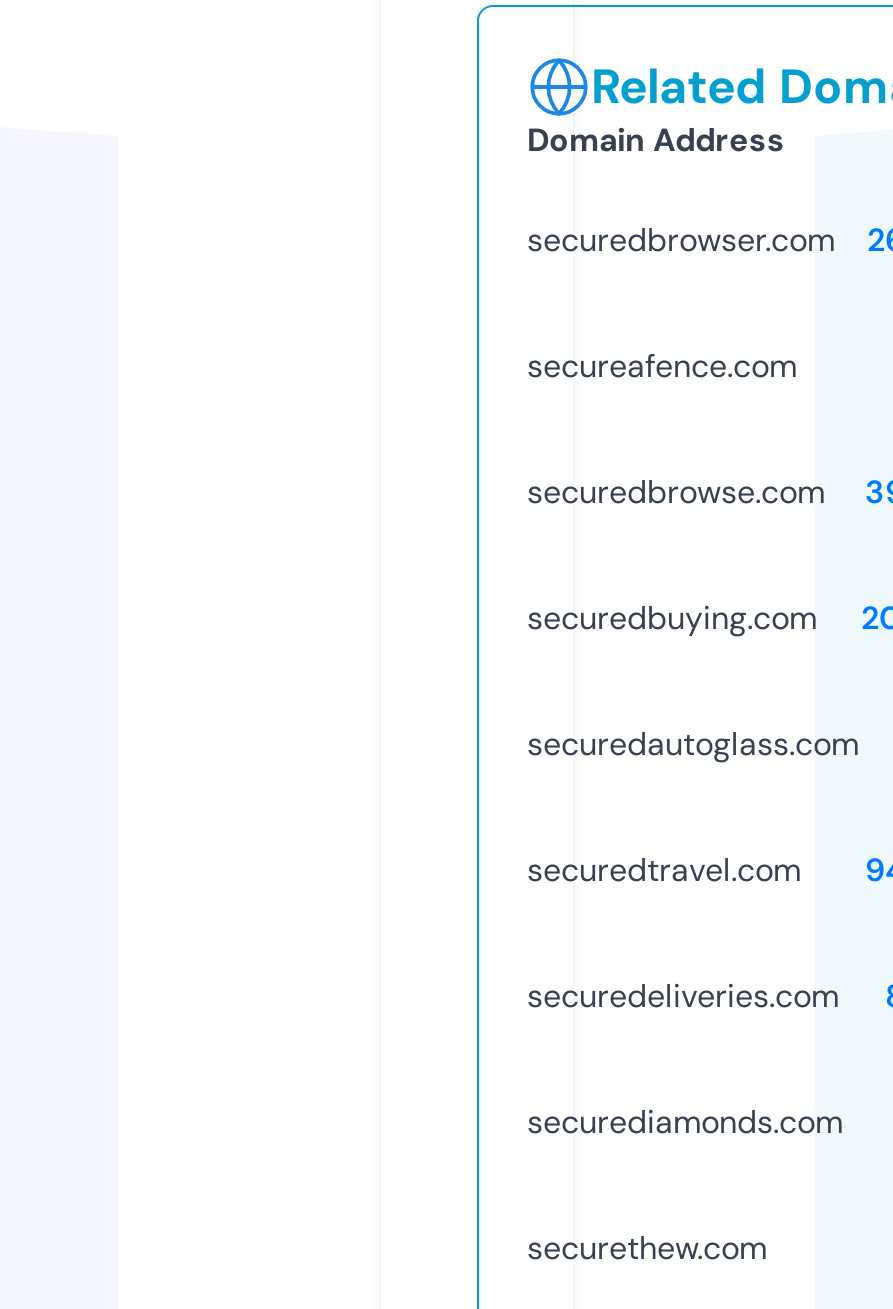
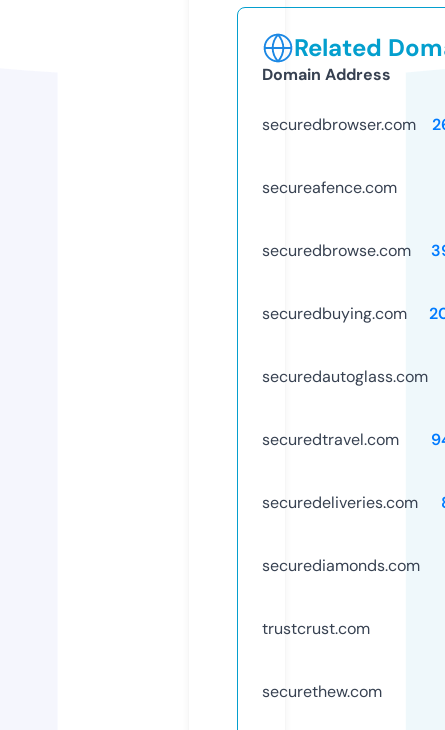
none -> [262,618,370,639] trustcrust.com

